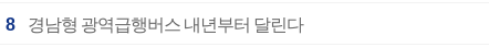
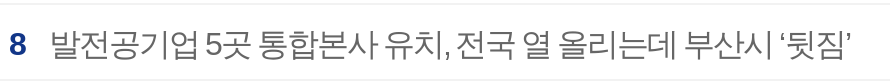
[28,15,303,34] 경남형 광역급행버스 내년부터 달린다 -> [49,27,851,61] 발전공기업 5곳 통합본사 유치, 전국 열 올리는데 부산시 ‘뒷짐’

